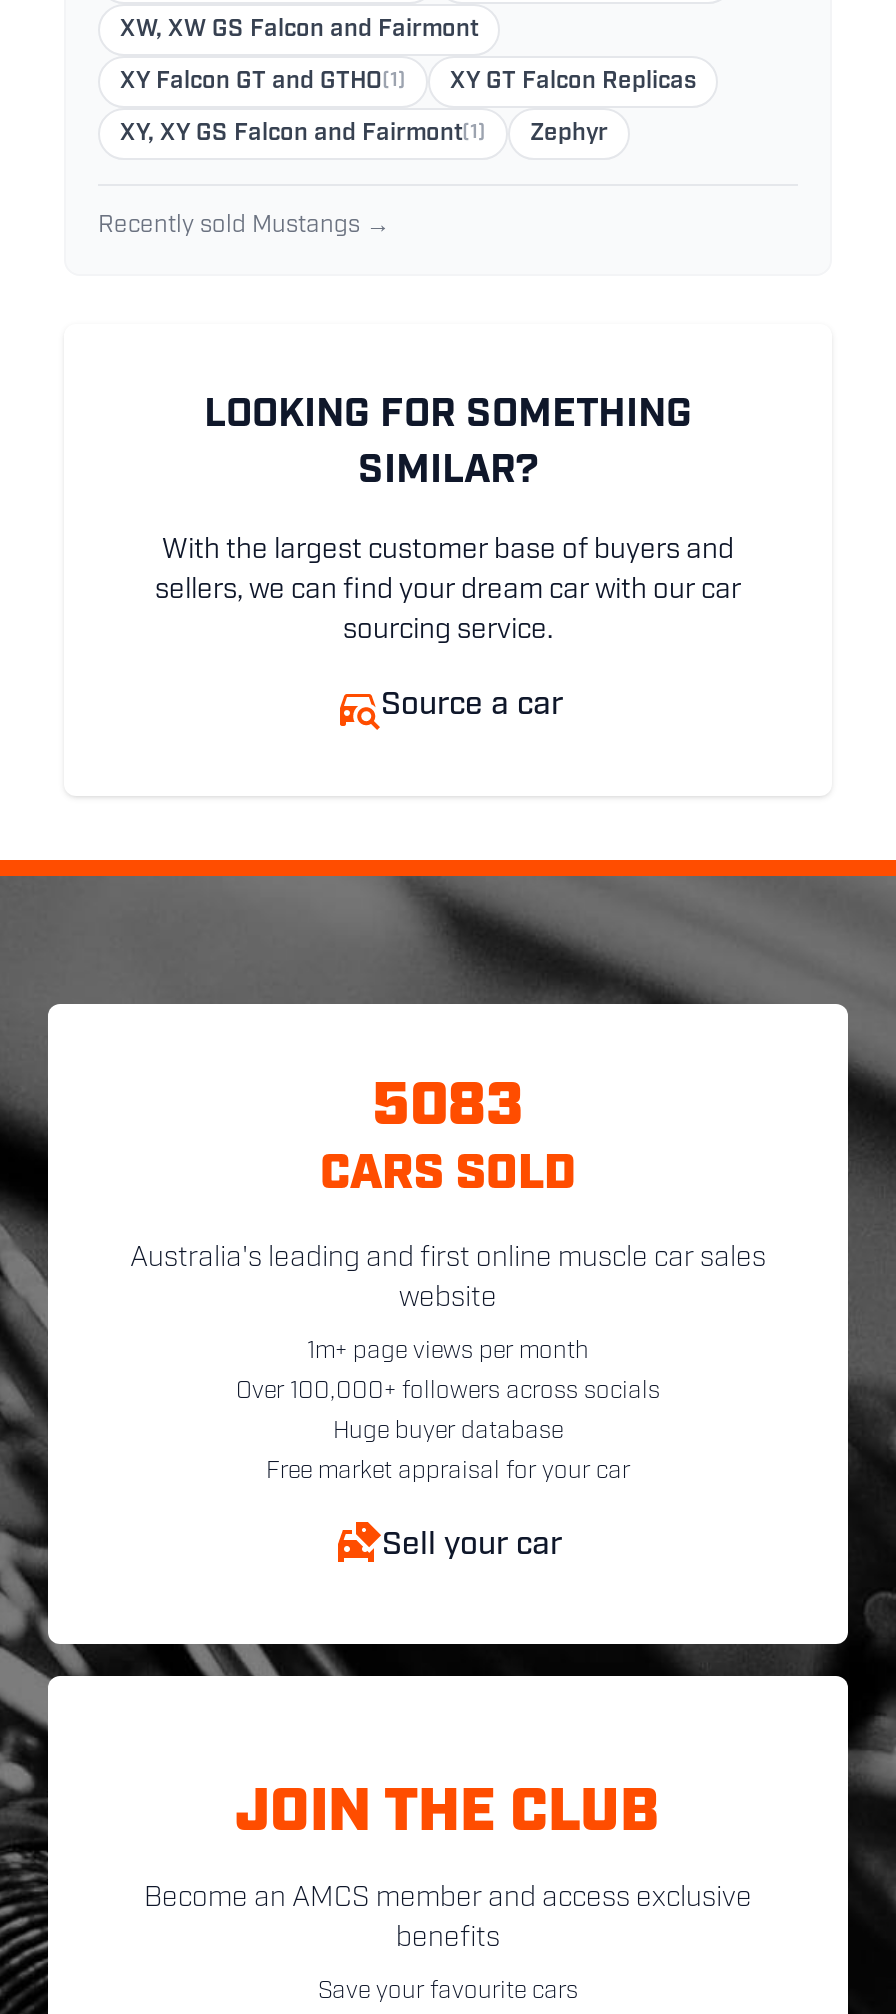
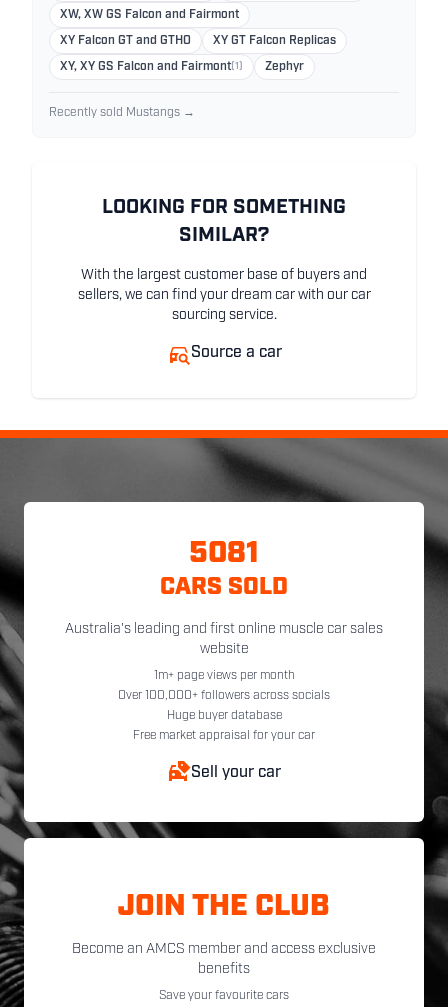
[120,70,406,94] XY Falcon GT and GTHO(1) -> [60,35,191,47] XY Falcon GT and GTHO
[372,1078,524,1140] 5083 -> [189,539,259,570] 5081

